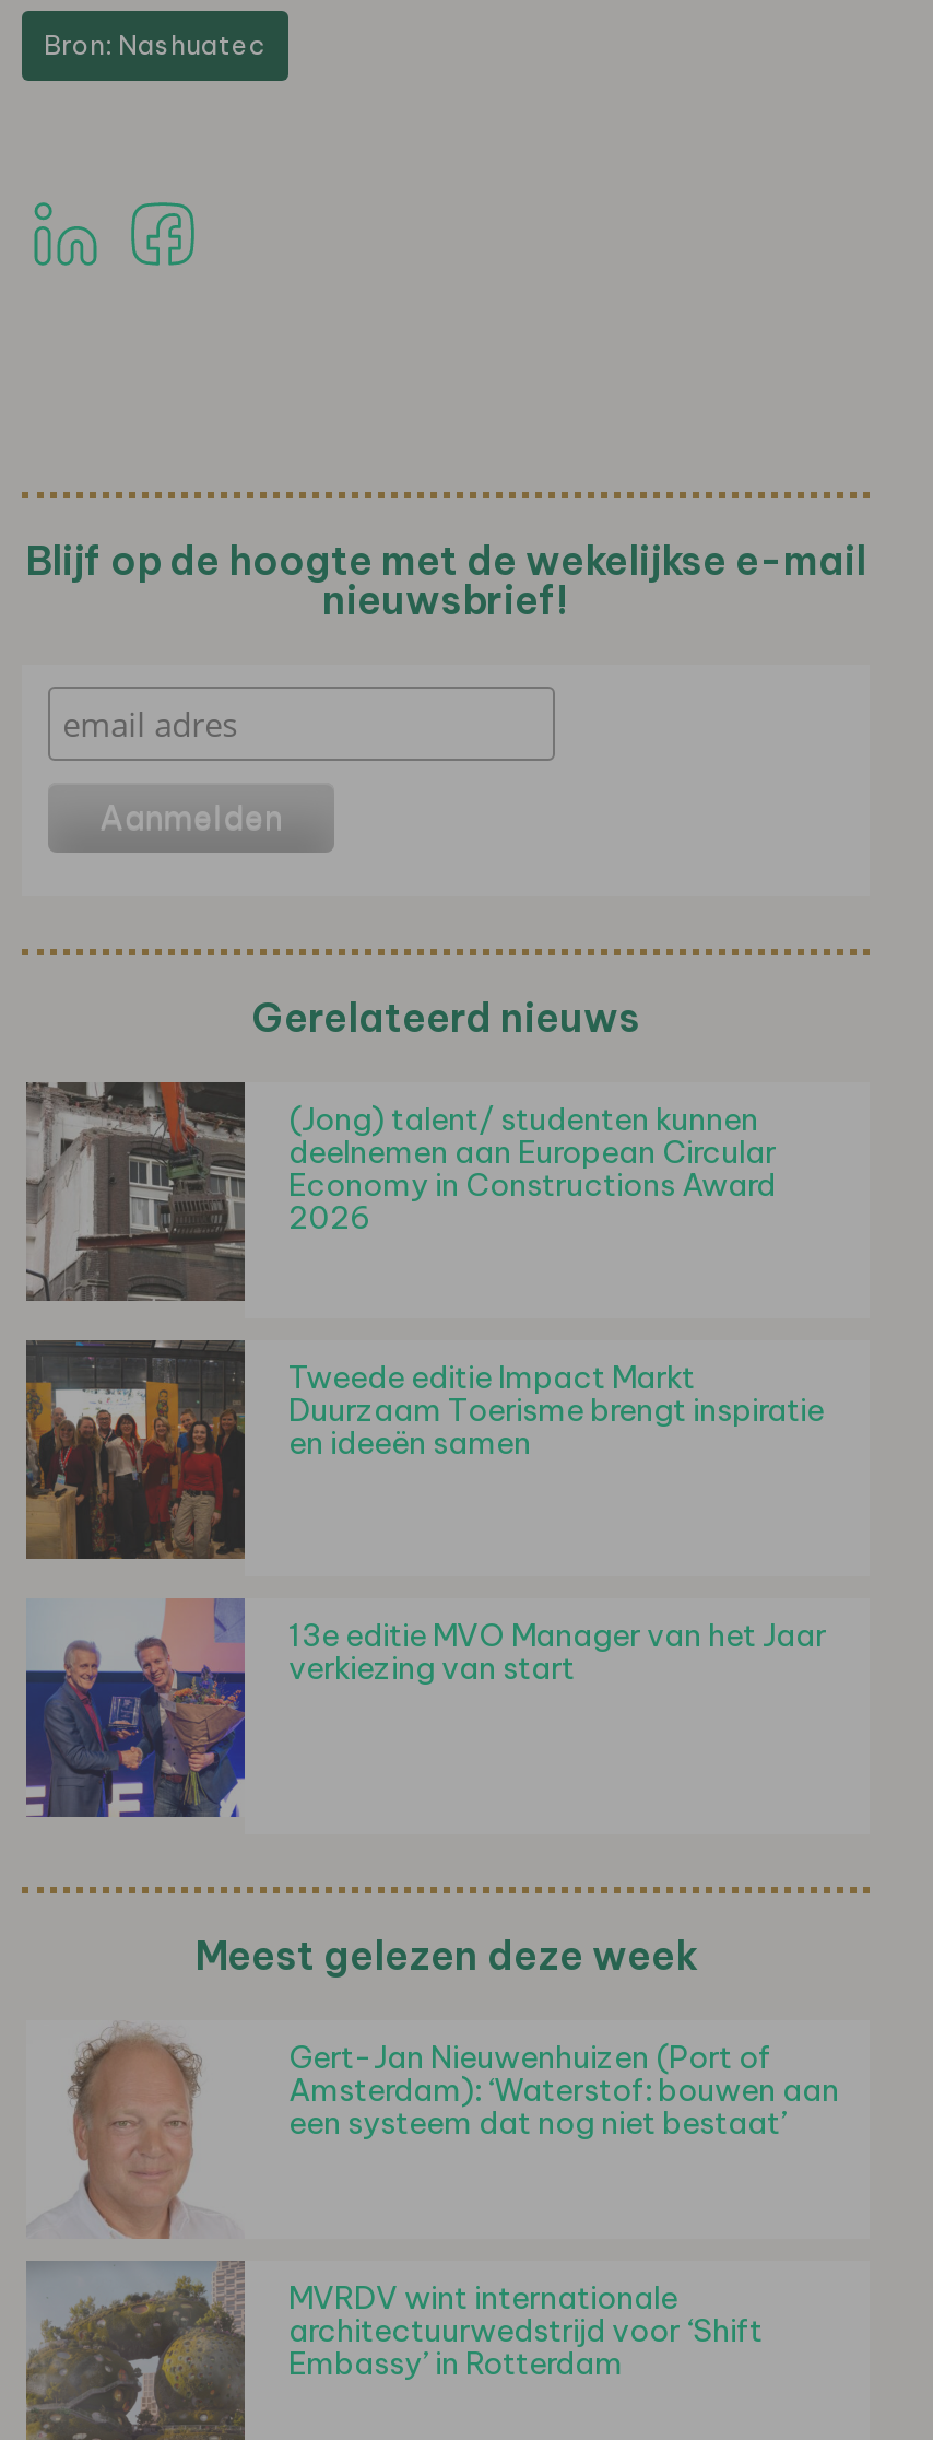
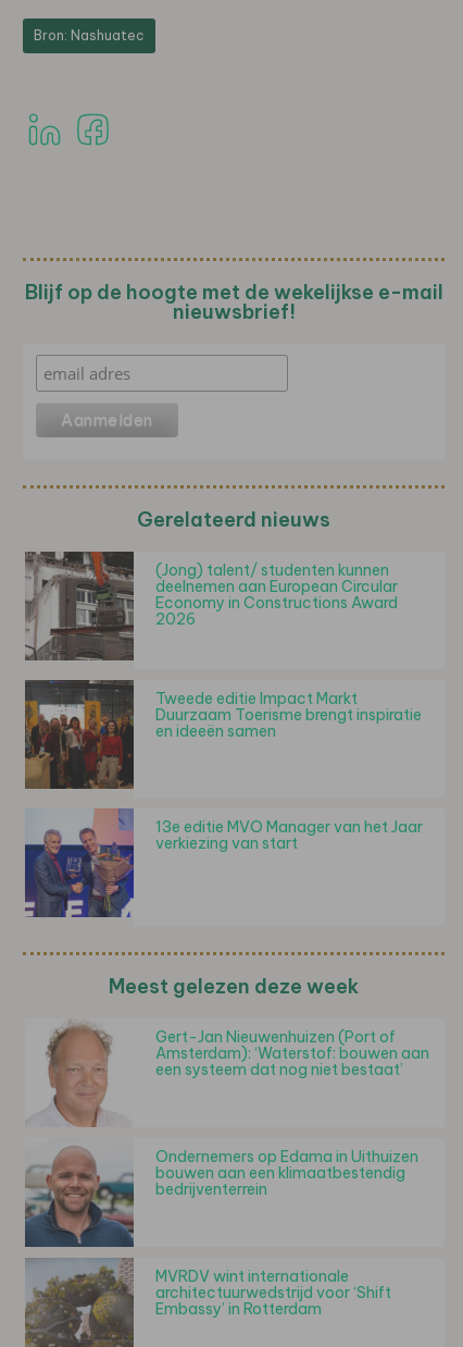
none -> [24,1141,418,1248] [image] | Ondernemers op Edama in Uithuizen | bouwen aan een klimaatbestendig | bedrijventerrein

